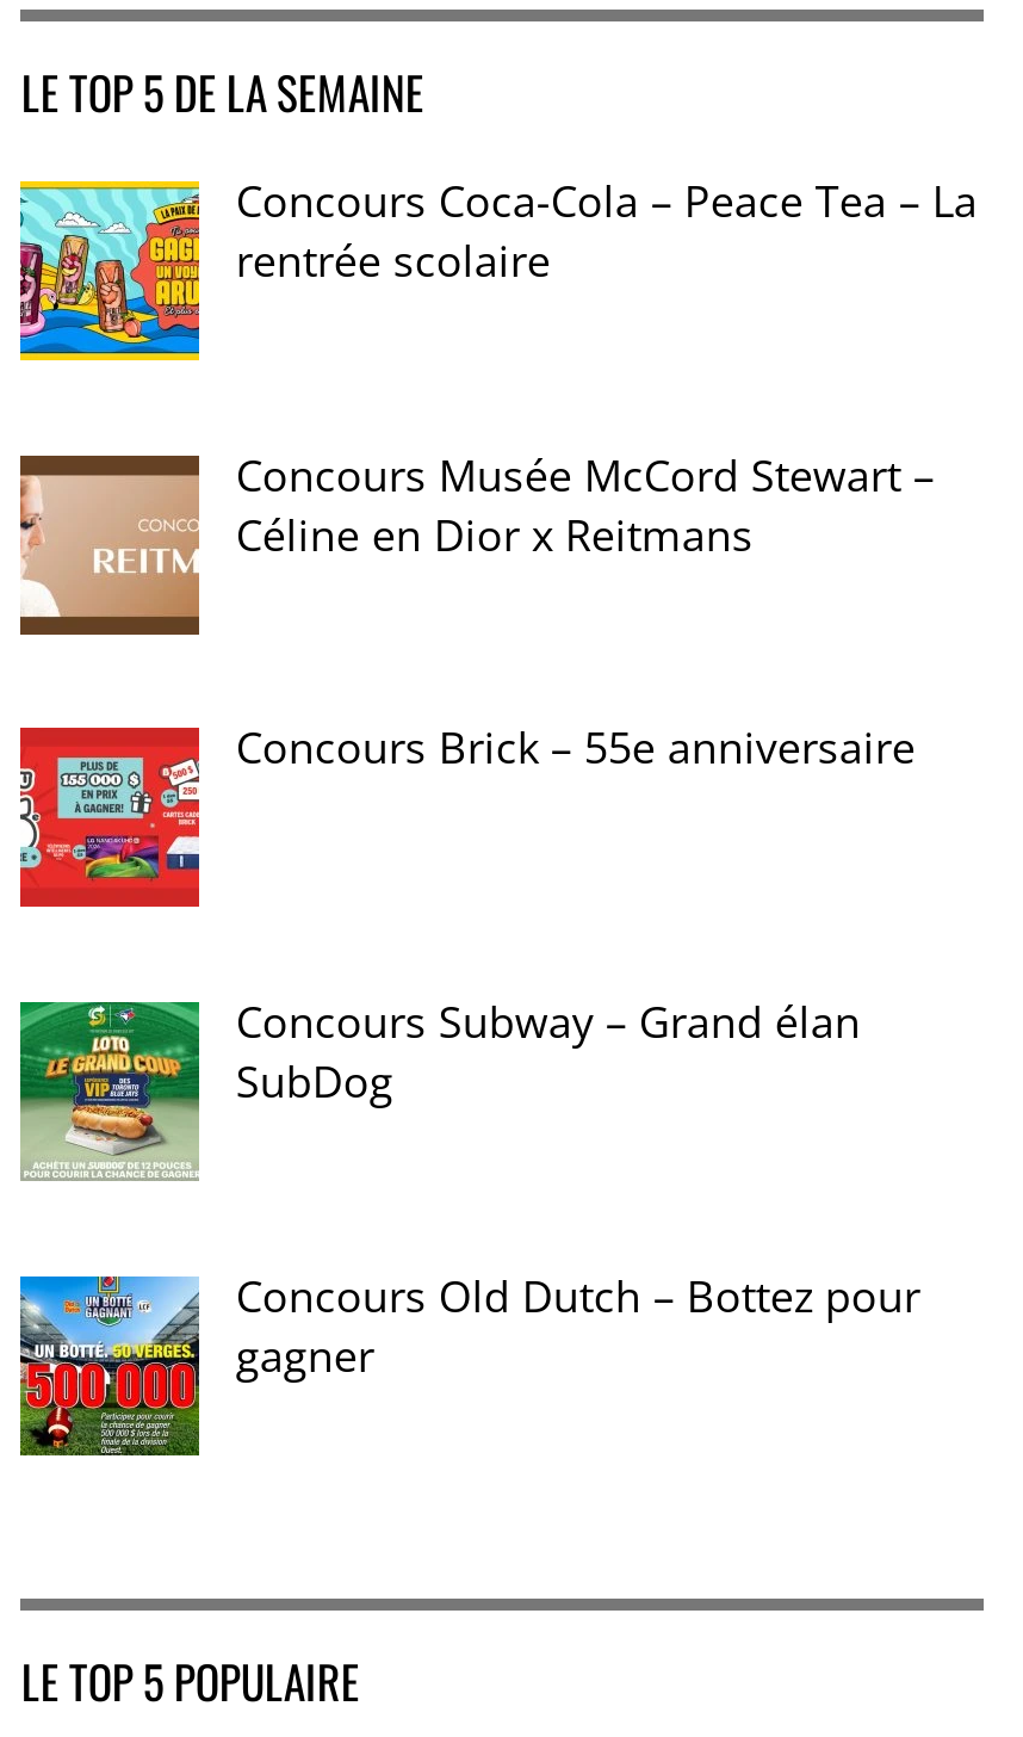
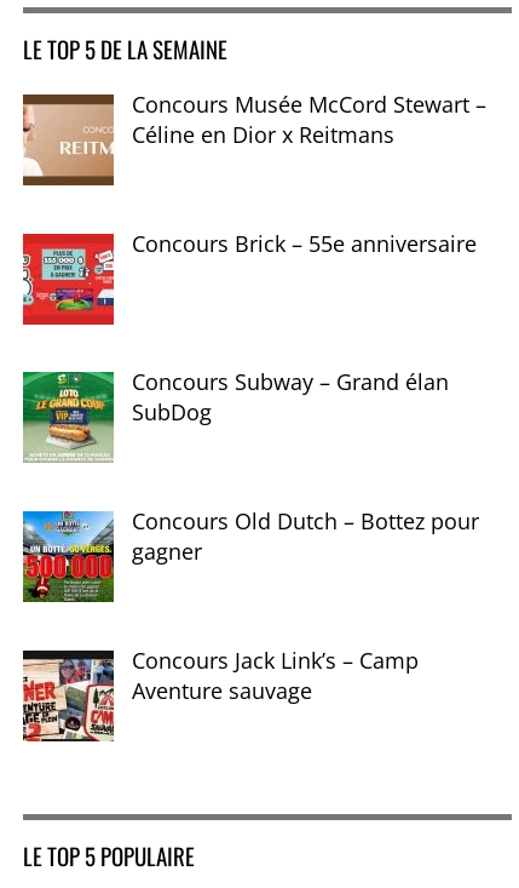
[18,171,977,363] [image] | Concours Coca-Cola – Peace Tea – La | rentrée scolaire -> none
moved [15,445,935,1384] -> [21,89,487,566]: [image] | Concours Musée McCord Stewart – | Céline en Dior x Reitmans | Concours Brick – 55e anniversaire | Concours Subway – Grand élan | SubDog | Concours Old Dutch – Bottez pour | gagner
none -> [22,646,419,743] [image] | Concours Jack Link’s – Camp | Aventure sauvage

